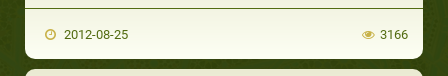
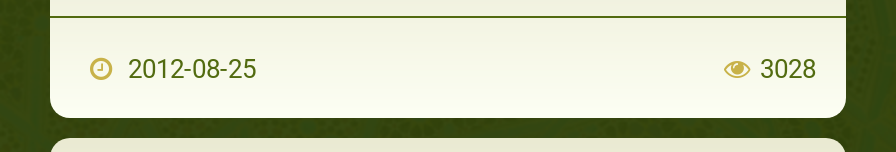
[380,27,408,42] 3166 -> [760,53,816,83] 3028

